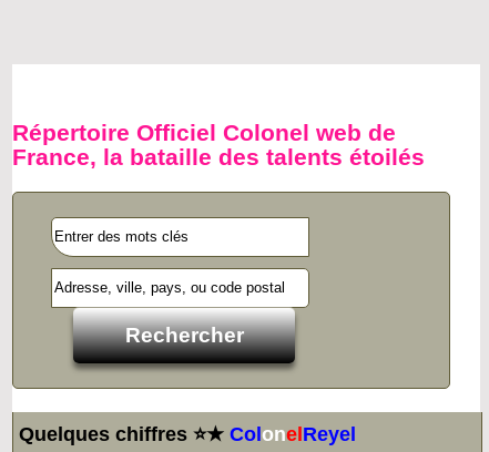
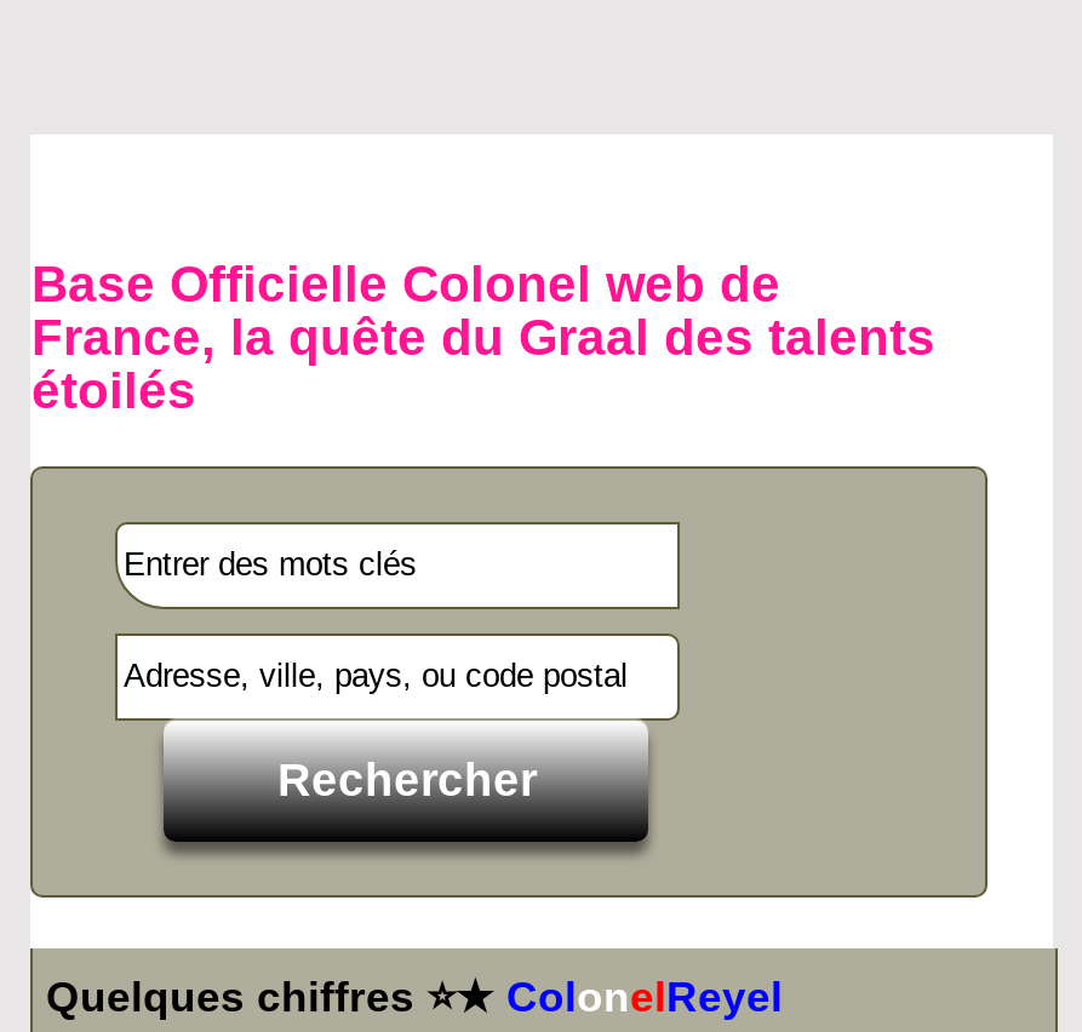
[13,119,425,169] Répertoire Officiel Colonel web de | France, la bataille des talents étoilés -> [31,254,935,417] Base Officielle Colonel web de | France, la quête du Graal des talents | étoilés

